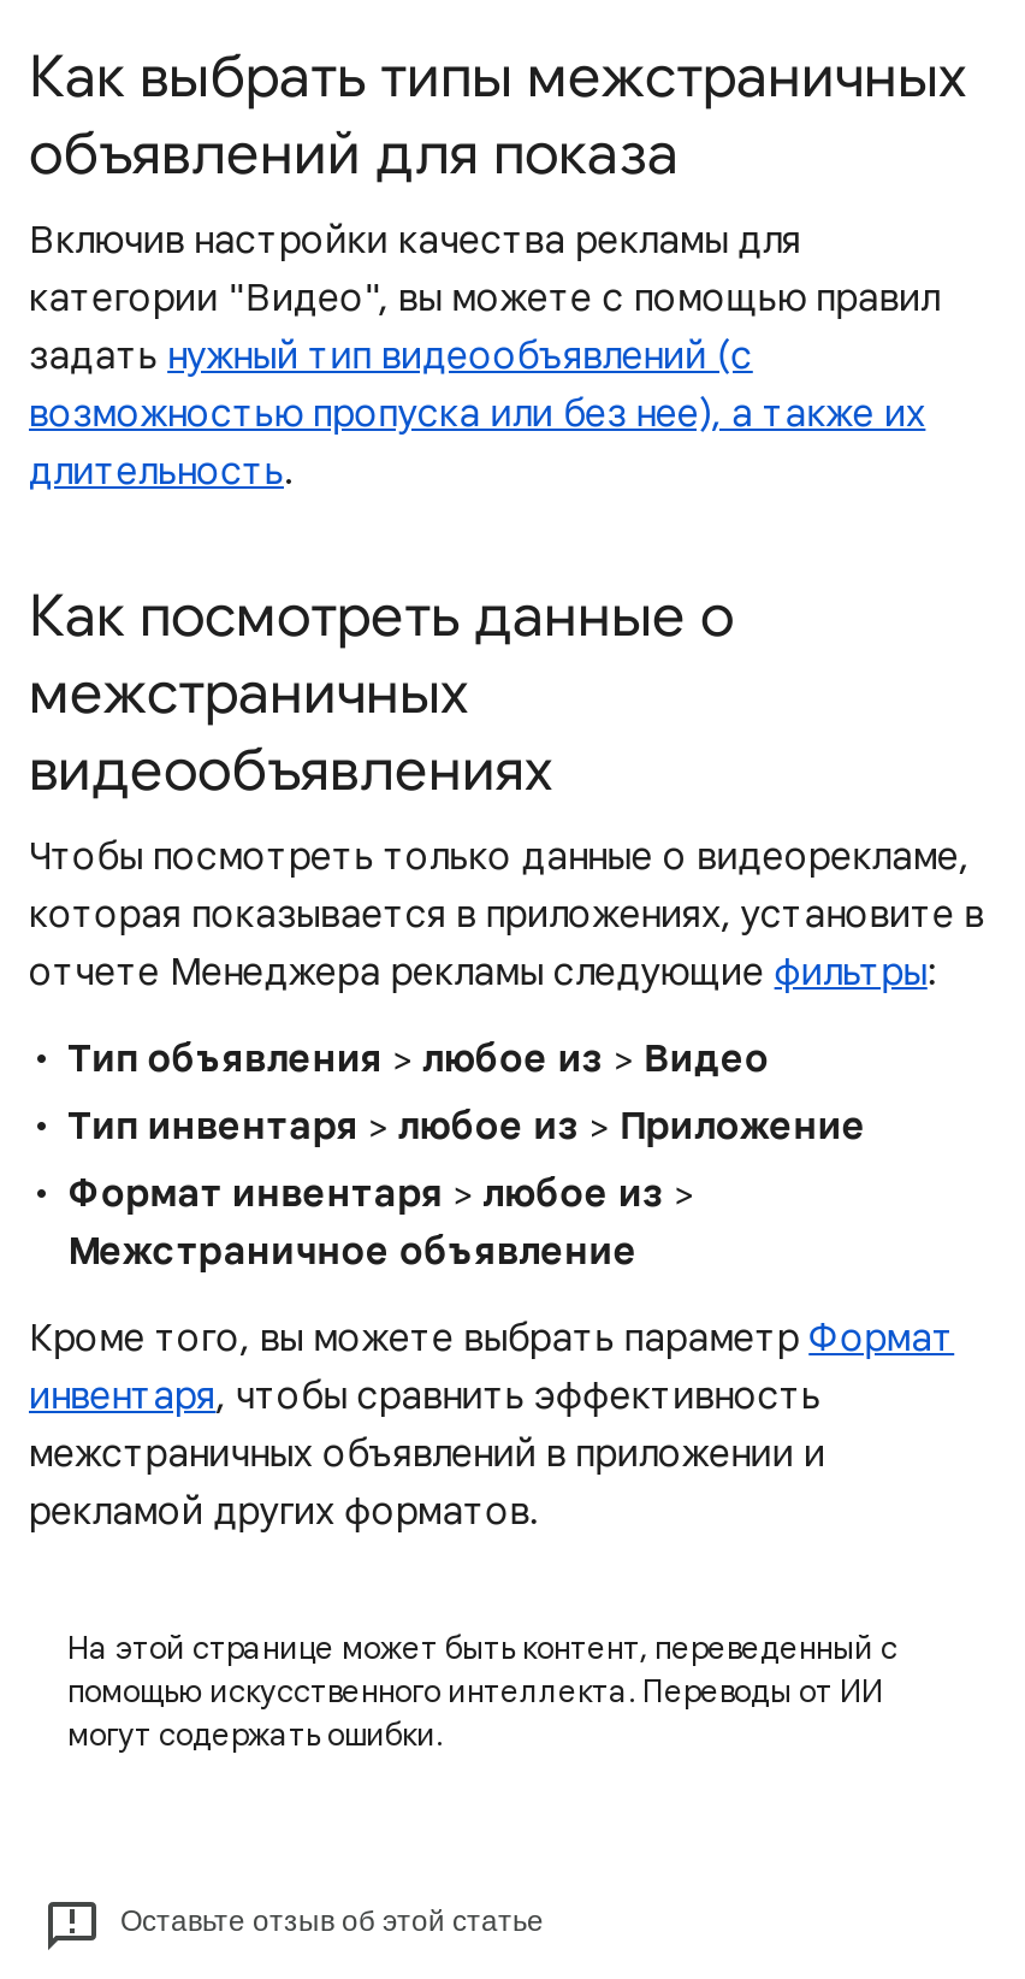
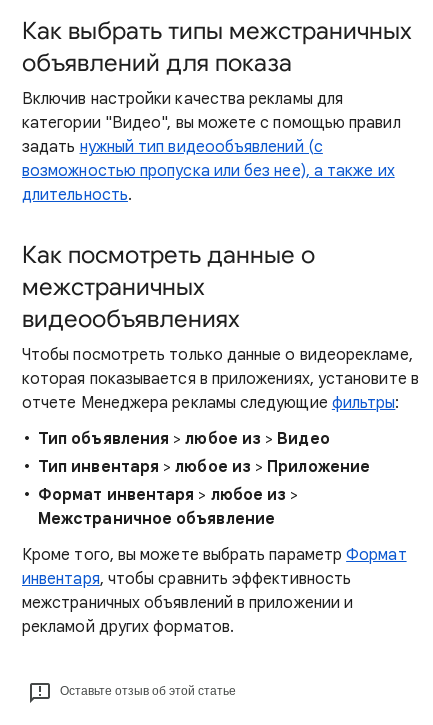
[67,1627,897,1755] На этой странице может быть контент, переведенный с | помощью искусственного интеллекта. Переводы от ИИ | могут содержать ошибки. -> none

